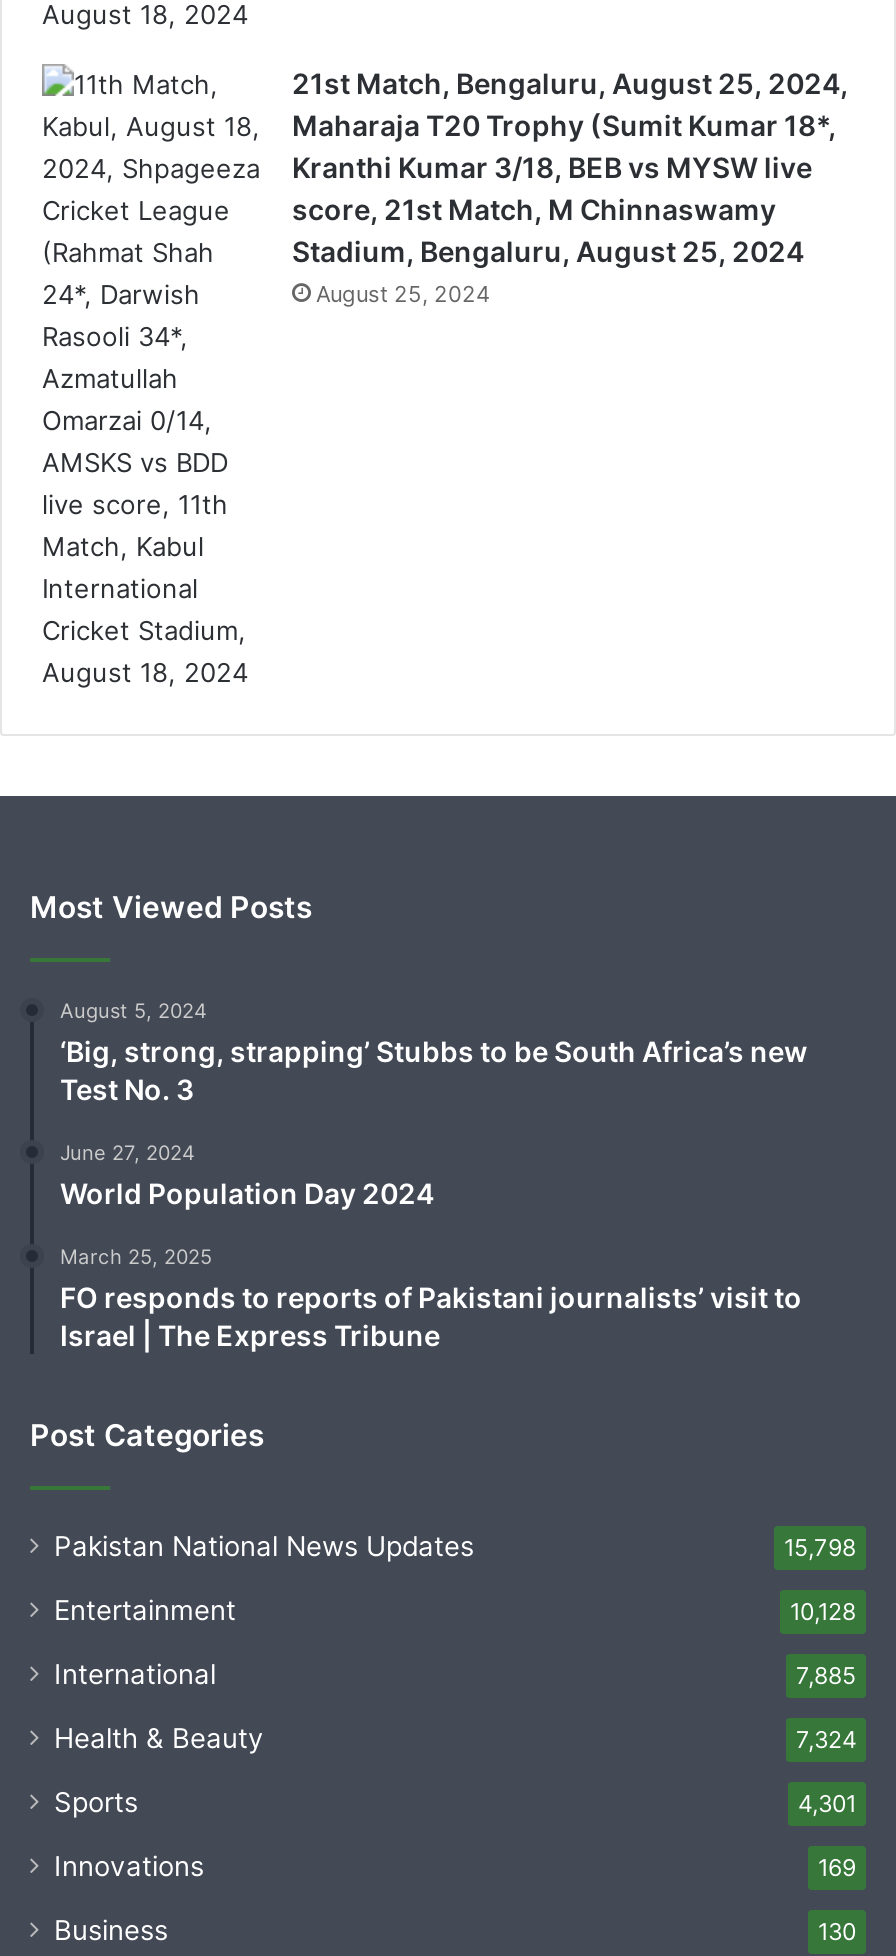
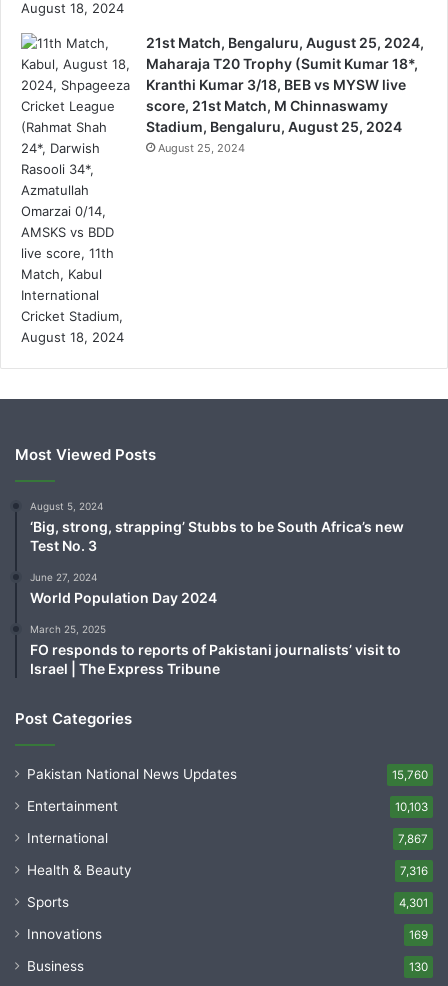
[784,1534,856,1562] 15,798 -> [392,768,428,782] 15,760
[790,1598,856,1626] 10,128 -> [395,800,428,814] 10,103
[796,1662,856,1690] 7,885 -> [398,832,428,846] 7,867
[796,1726,856,1754] 7,324 -> [400,864,428,878] 7,316

